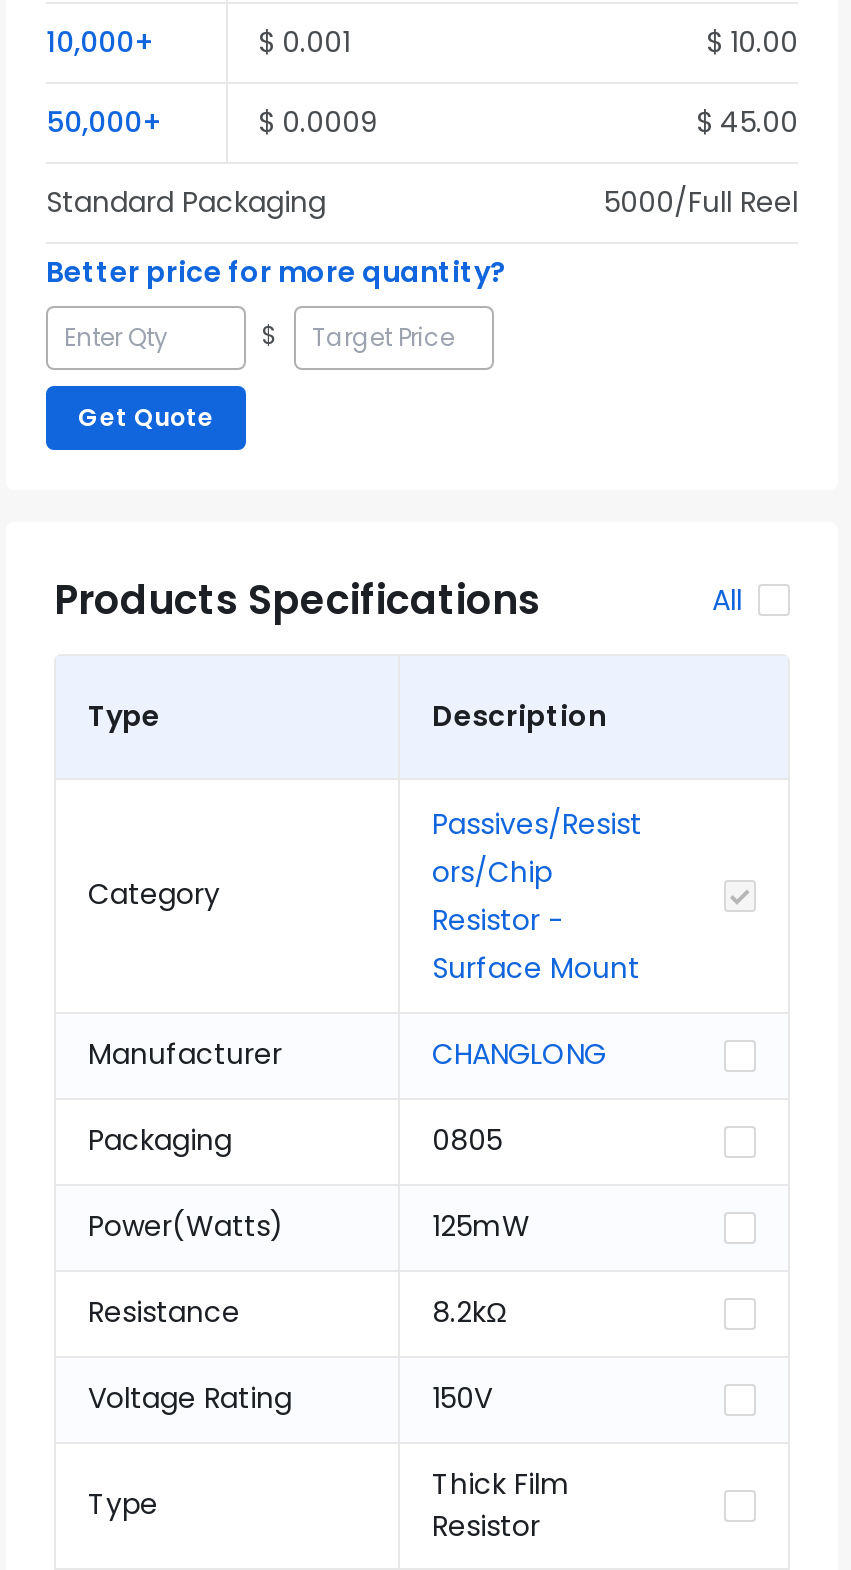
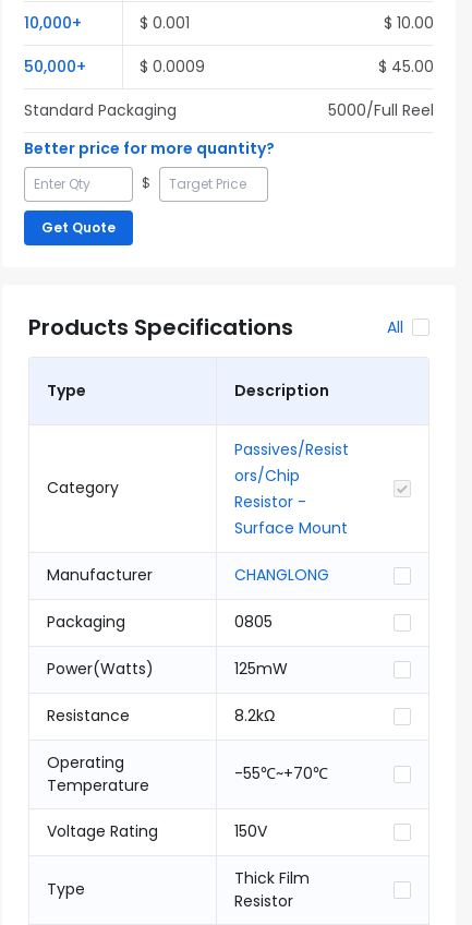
none -> [47,752,149,796] Operating | Temperature
none -> [234,762,328,784] -55℃~+70℃

